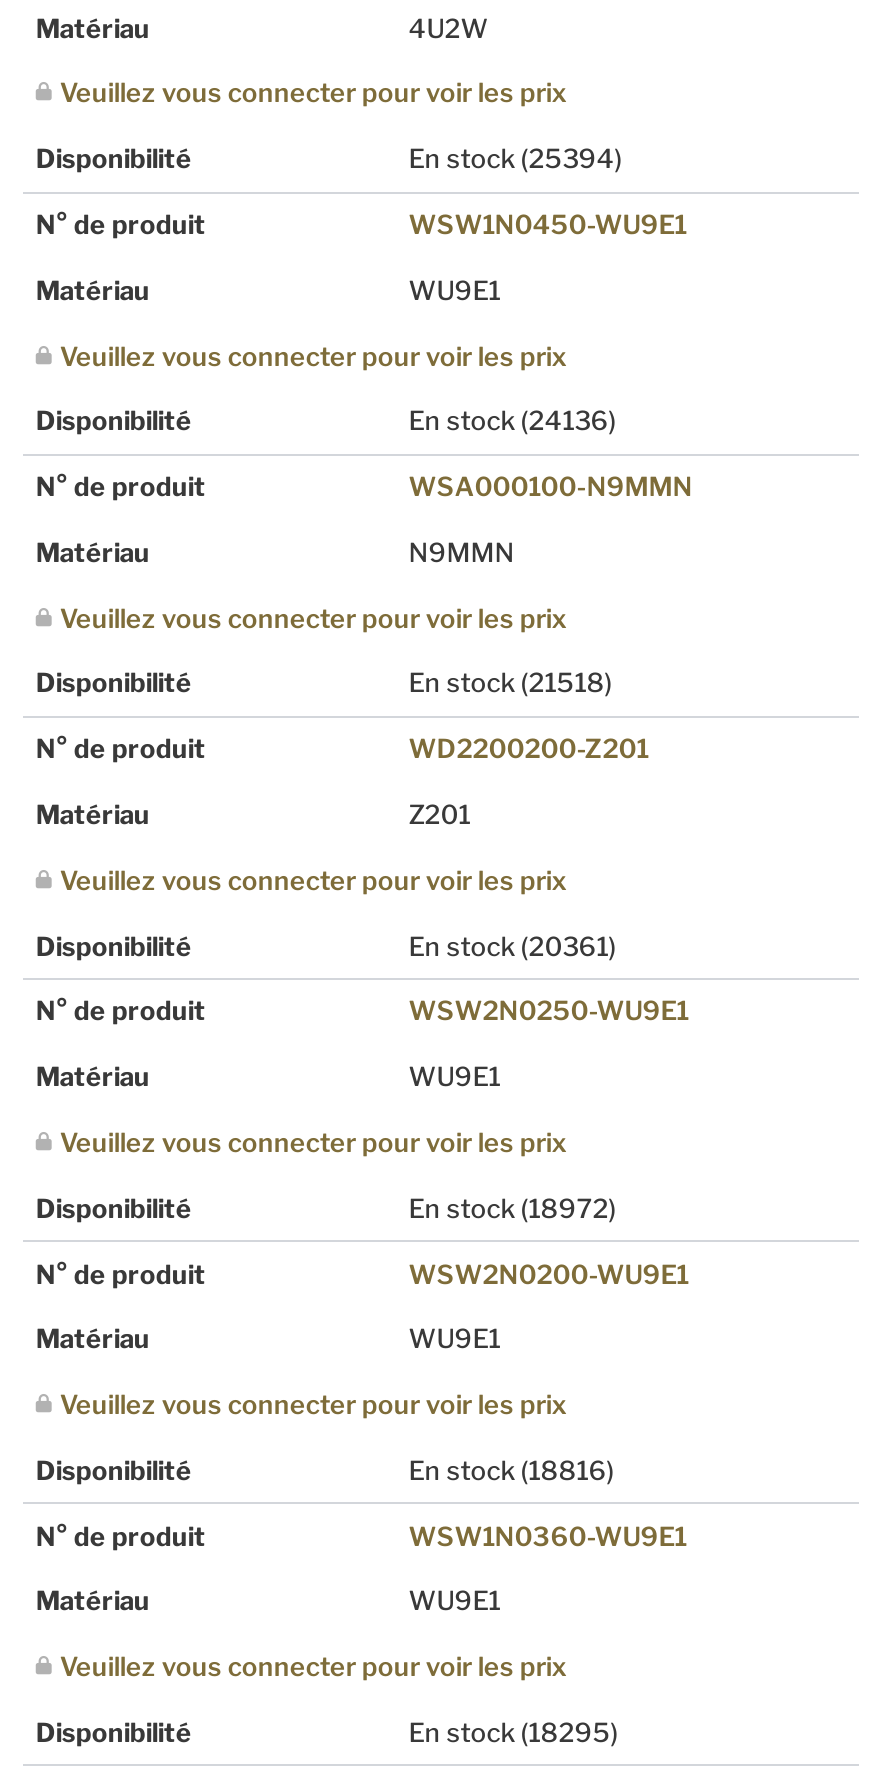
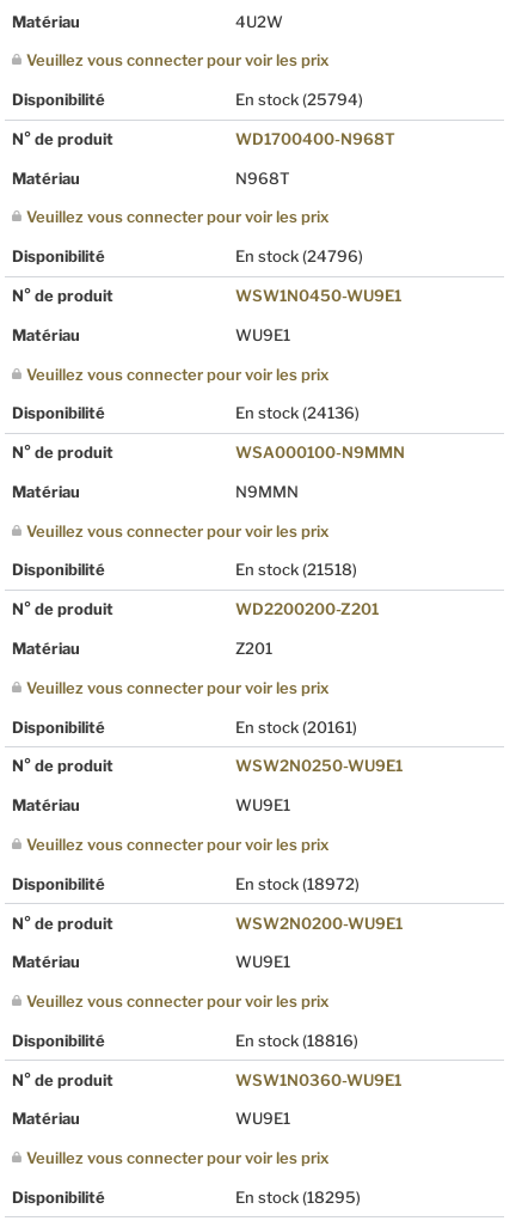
[409,142,623,174] En stock (25394) -> [12,90,395,266] En stock (25794) | N° de produit | WD1700400-N968T | Matériau | N968T | Veuillez vous connecter pour voir les prix | Disponibilité | En stock (24796)
[409,929,617,961] En stock (20361) -> [235,717,357,736] En stock (20161)

